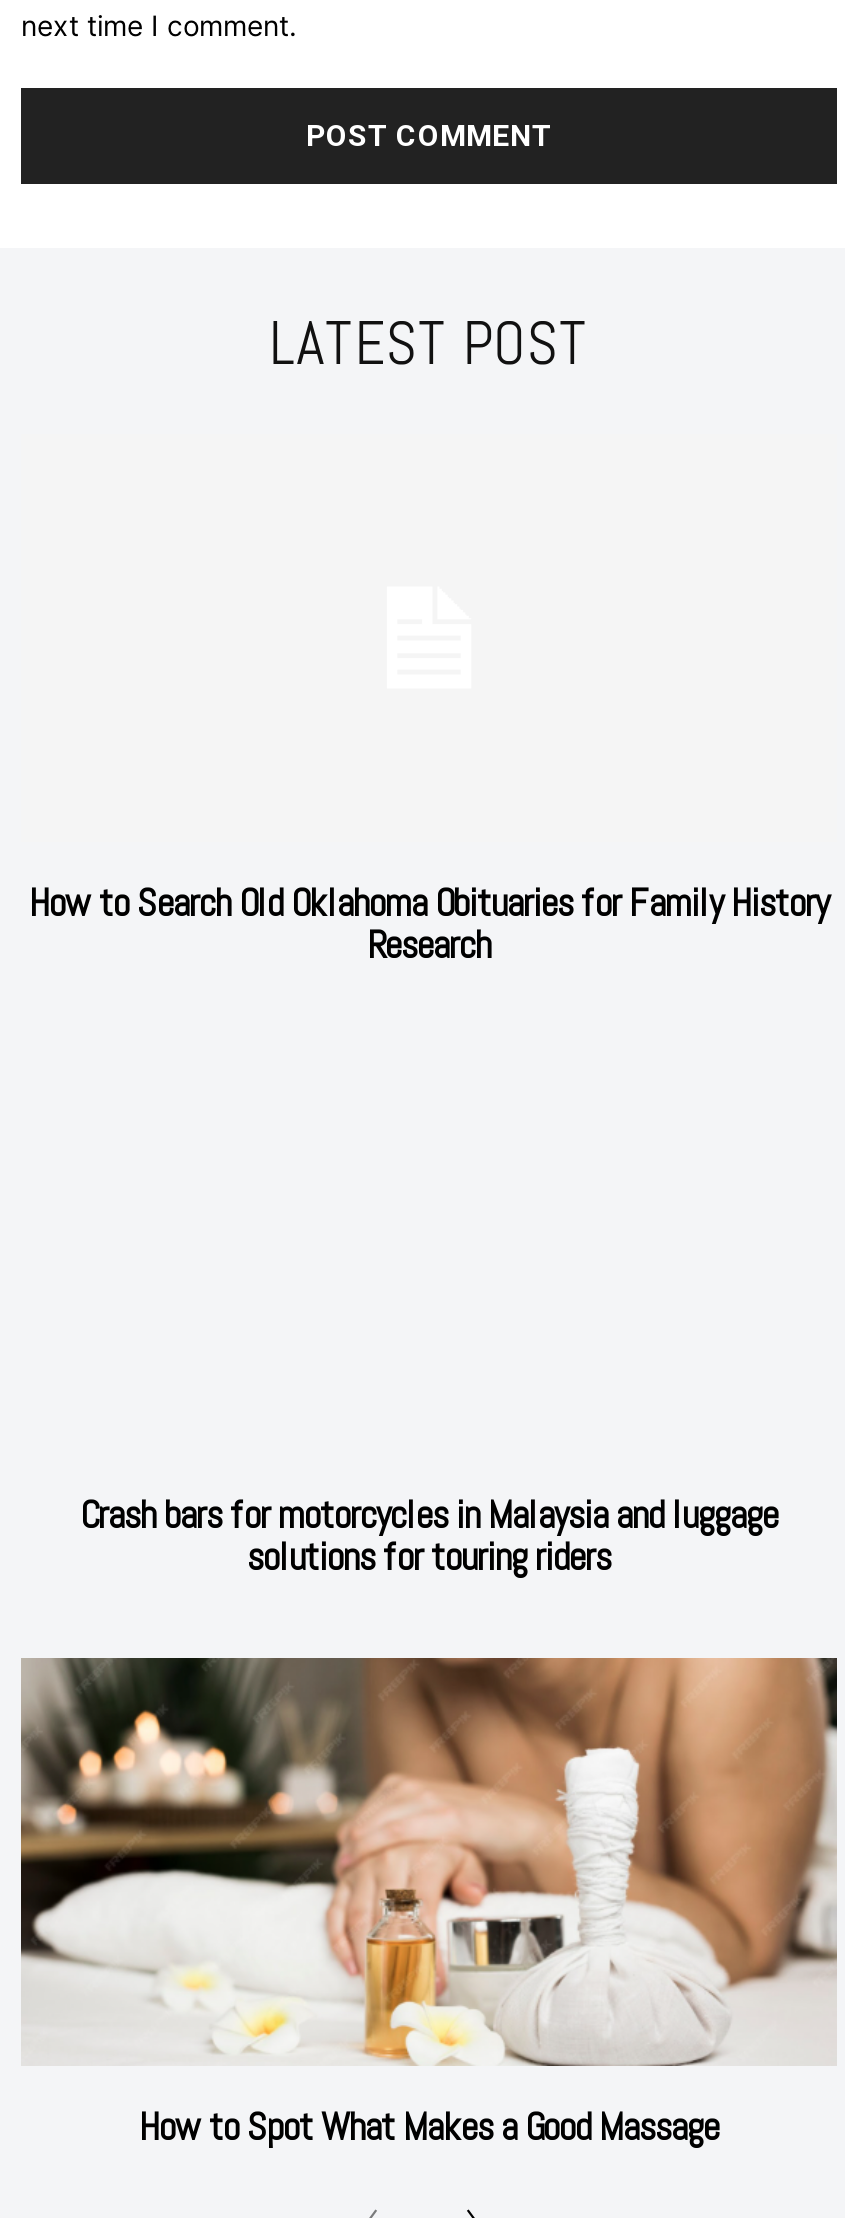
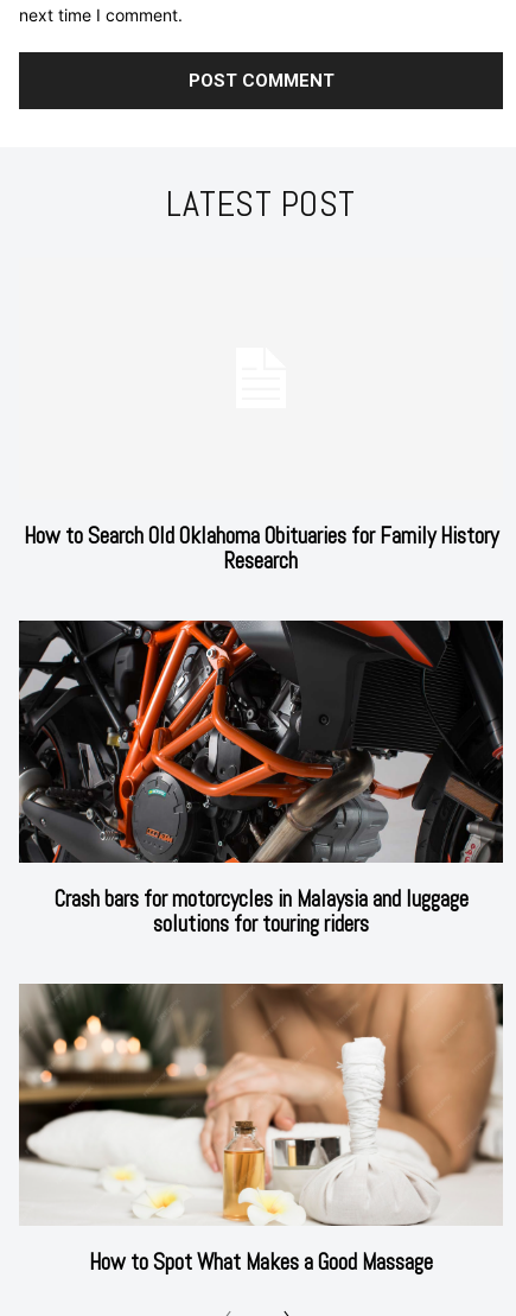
none -> [18,619,504,864] [image]

